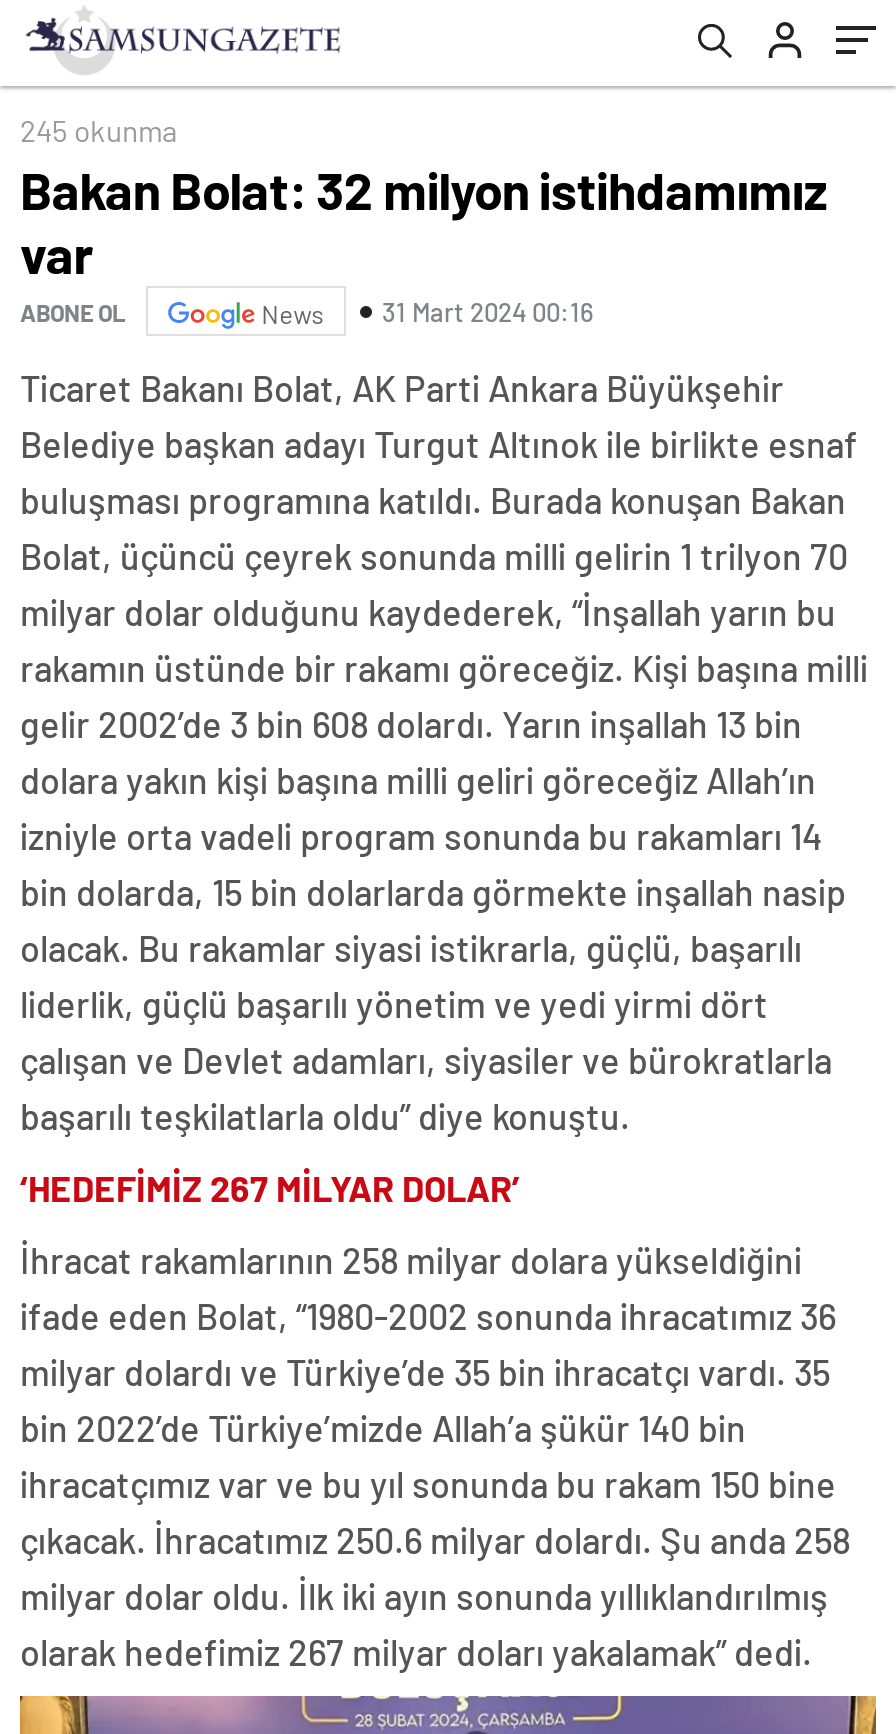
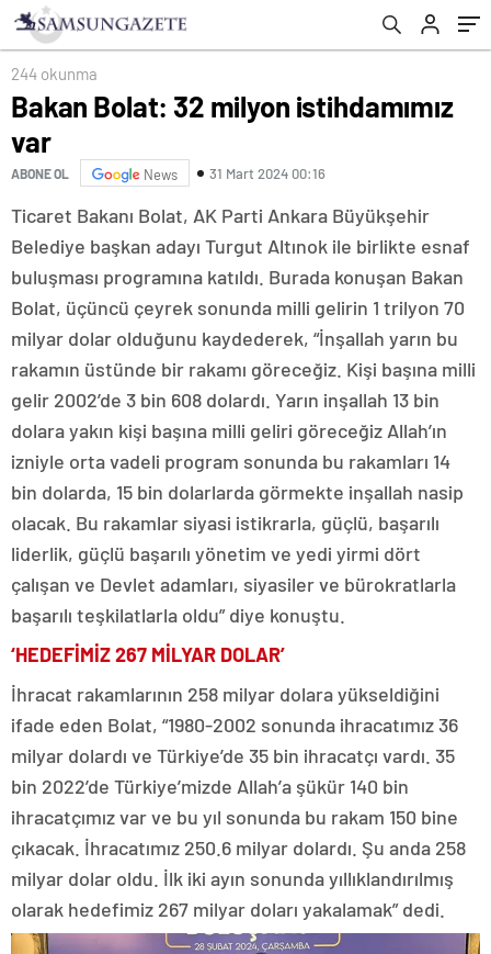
[20,112,178,148] 245 okunma -> [11,64,98,83] 244 okunma

